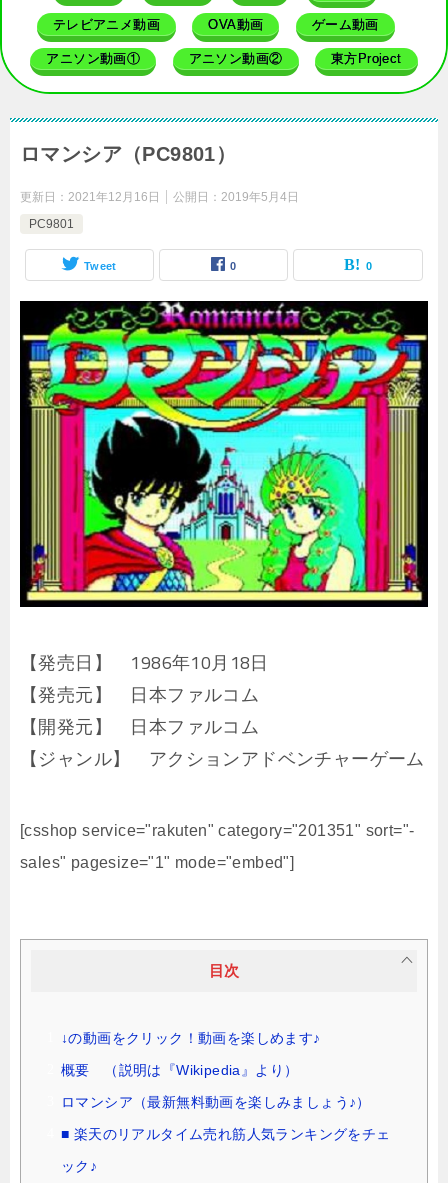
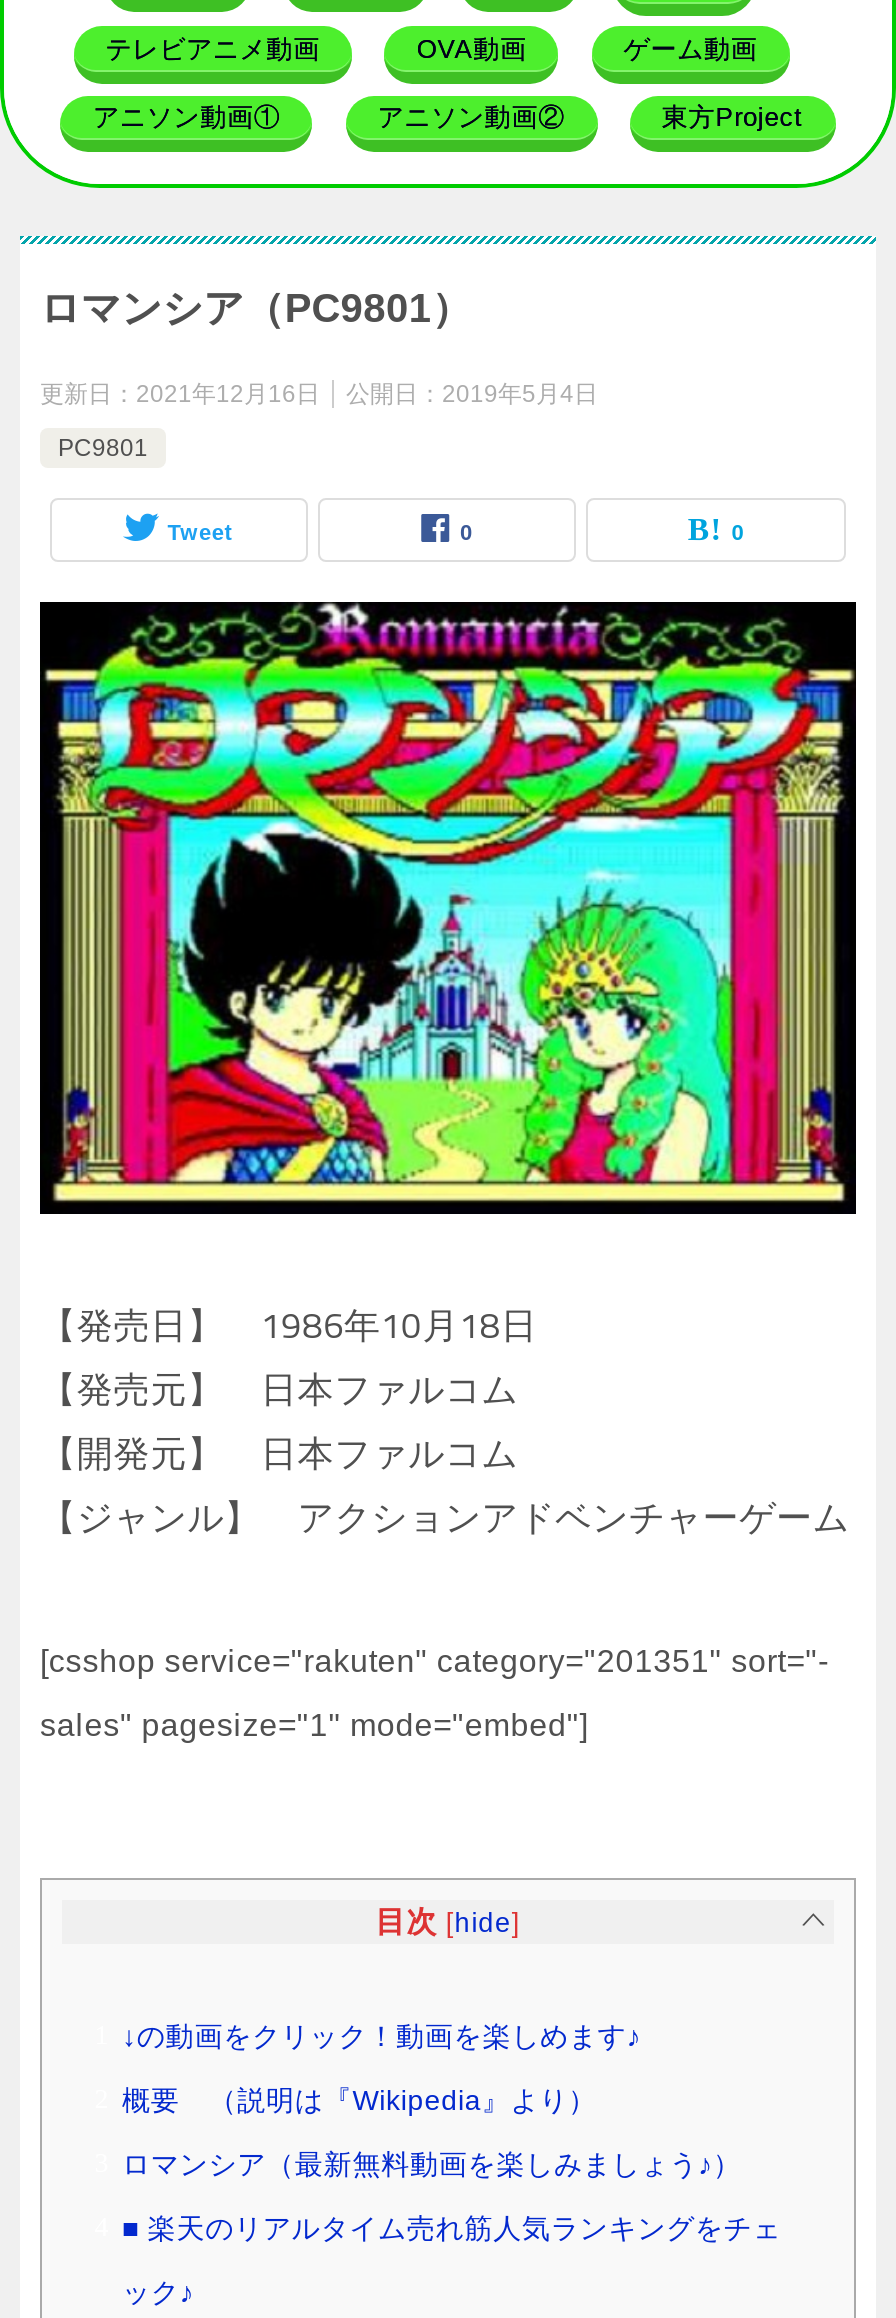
[209,962,239,979] 目次 -> [375,1904,521,1938] 目次 [hide]

